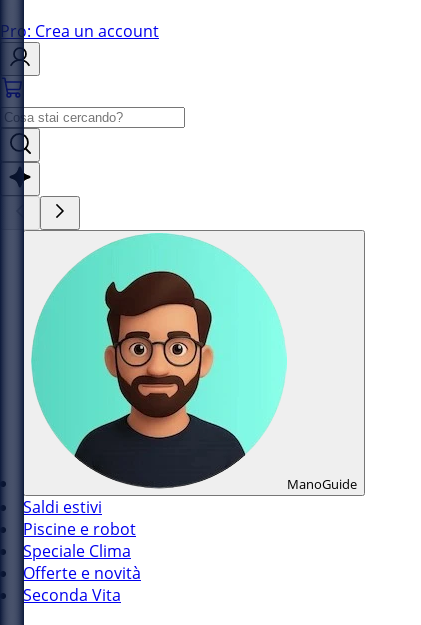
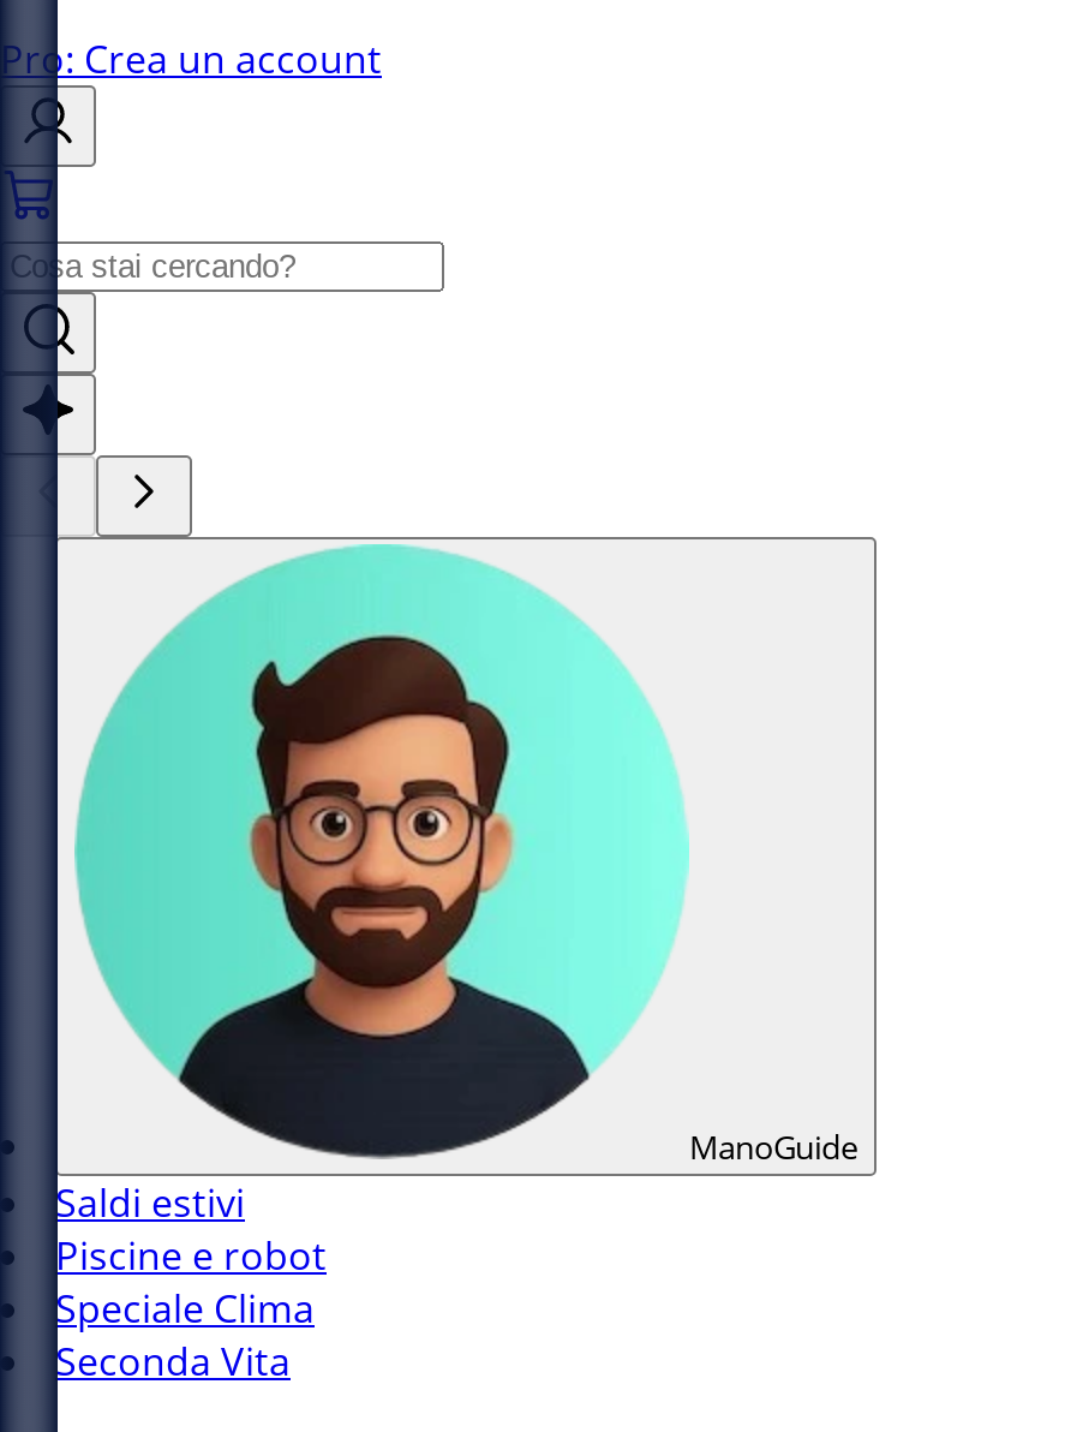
[23,562,141,584] Offerte e novità -> none

